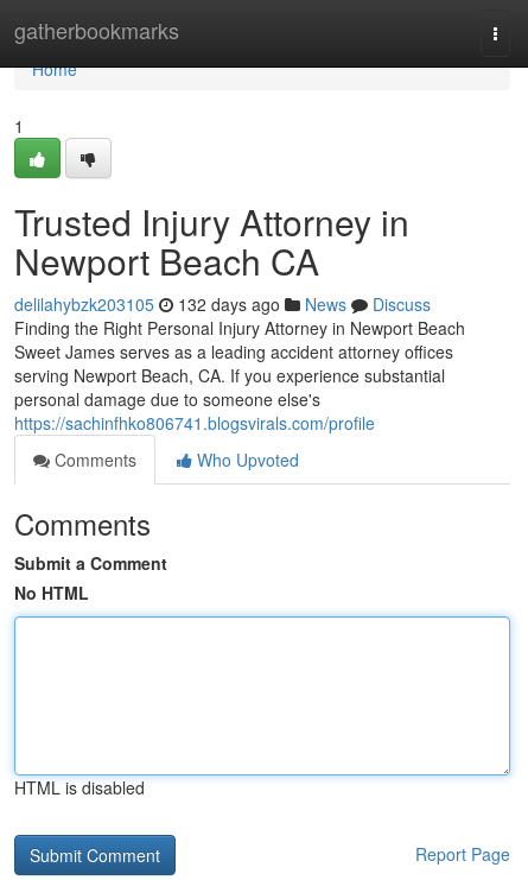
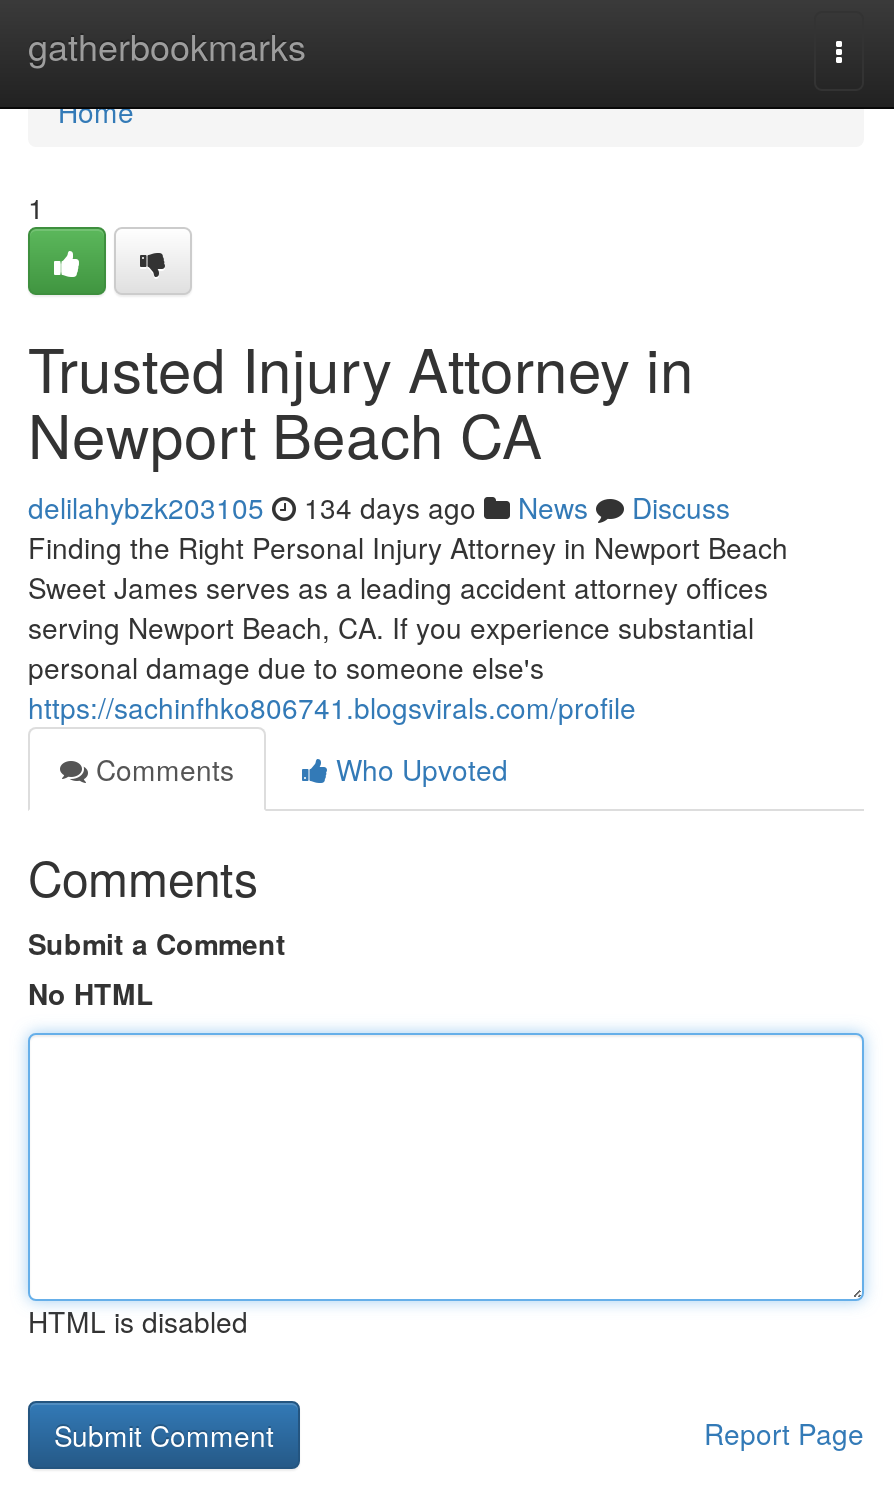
[14,292,431,316] delilahybzk203105 132 days ago News Discuss -> [28,487,730,527] delilahybzk203105 134 days ago News Discuss

